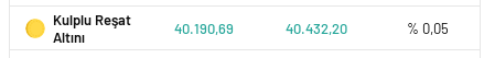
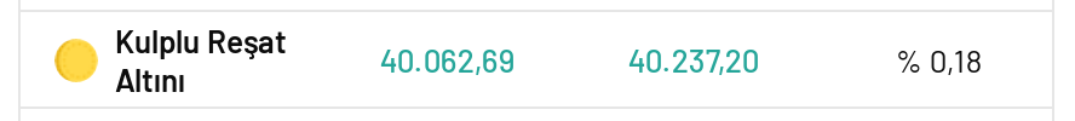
[175,19,234,37] 40.190,69 -> [380,40,515,79] 40.062,69
[285,19,347,37] 40.432,20 -> [628,40,759,79] 40.237,20
[407,19,449,37] % 0,05 -> [896,40,983,79] % 0,18

